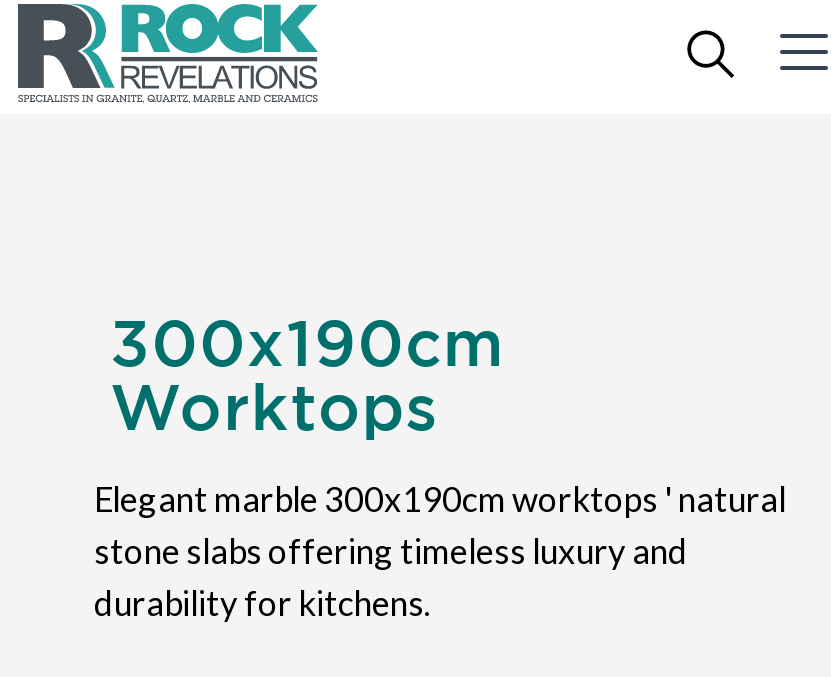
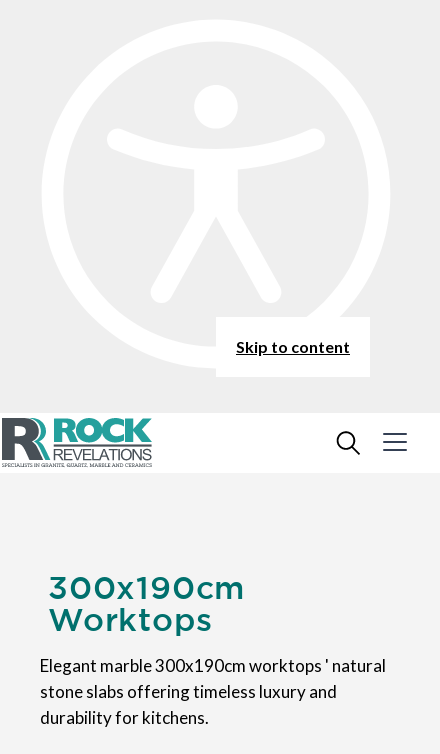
none -> [236,337,350,356] Skip to content

